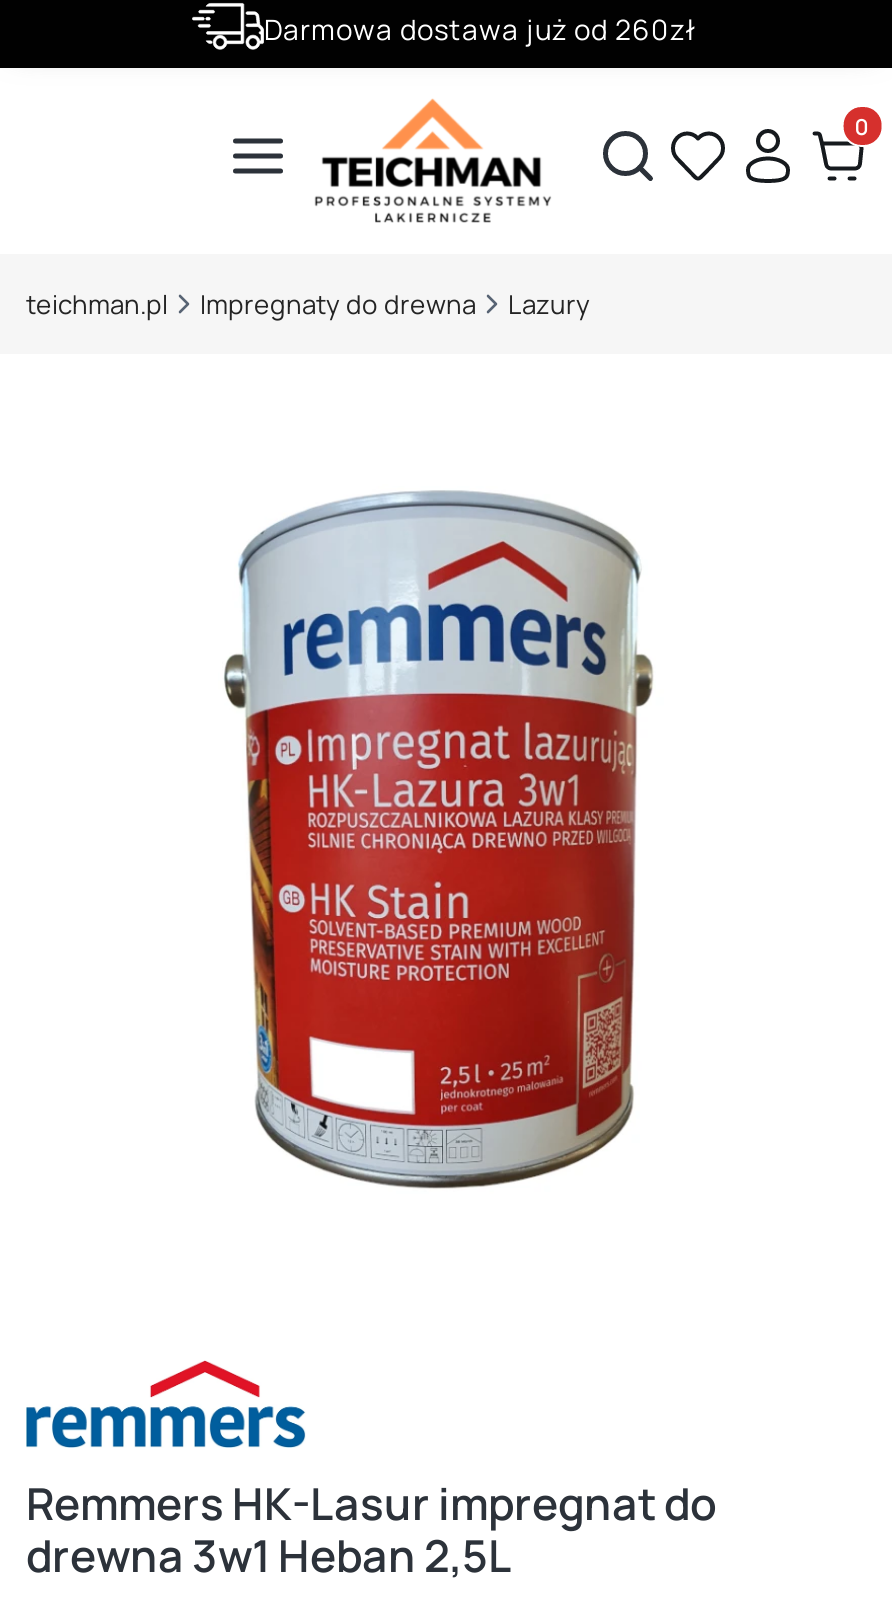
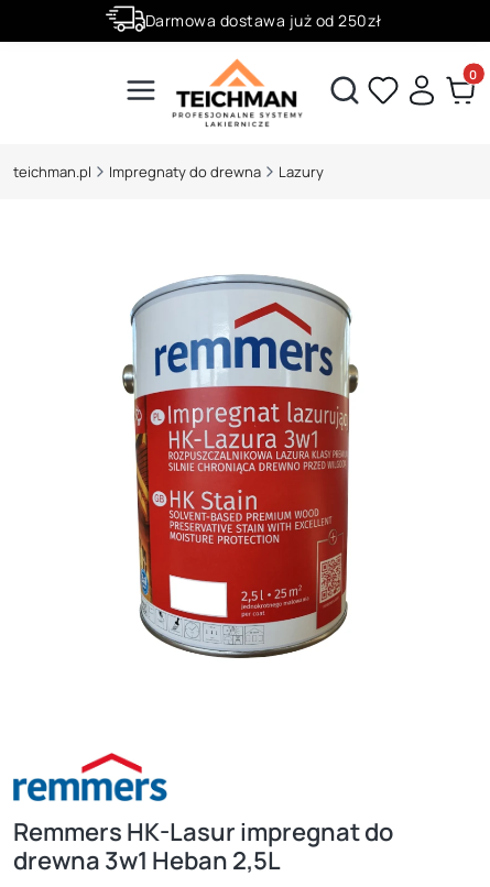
[264,10,696,48] Darmowa dostawa już od 260zł -> [145,10,382,31] Darmowa dostawa już od 250zł

